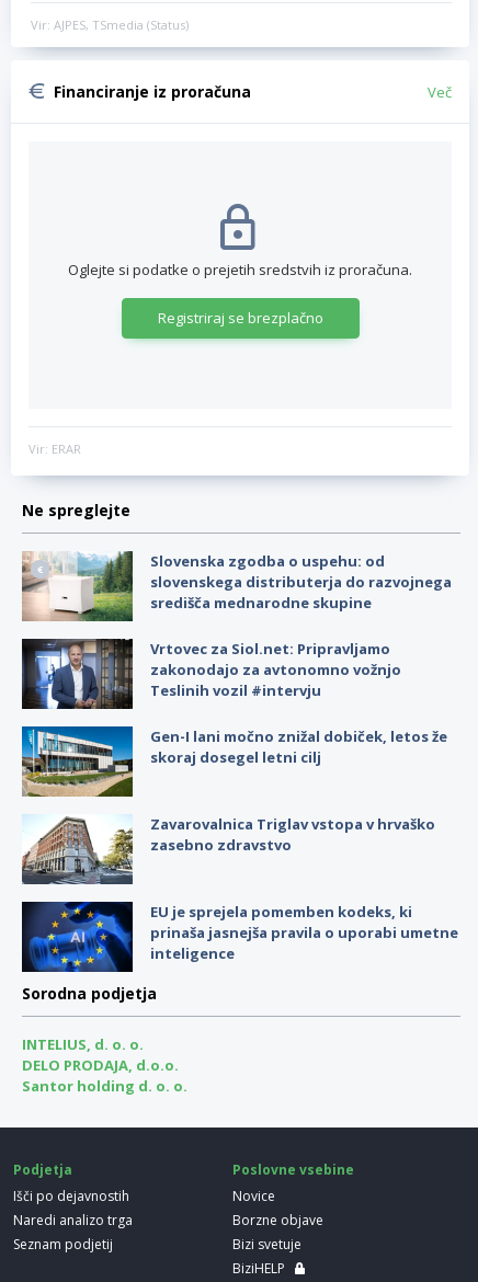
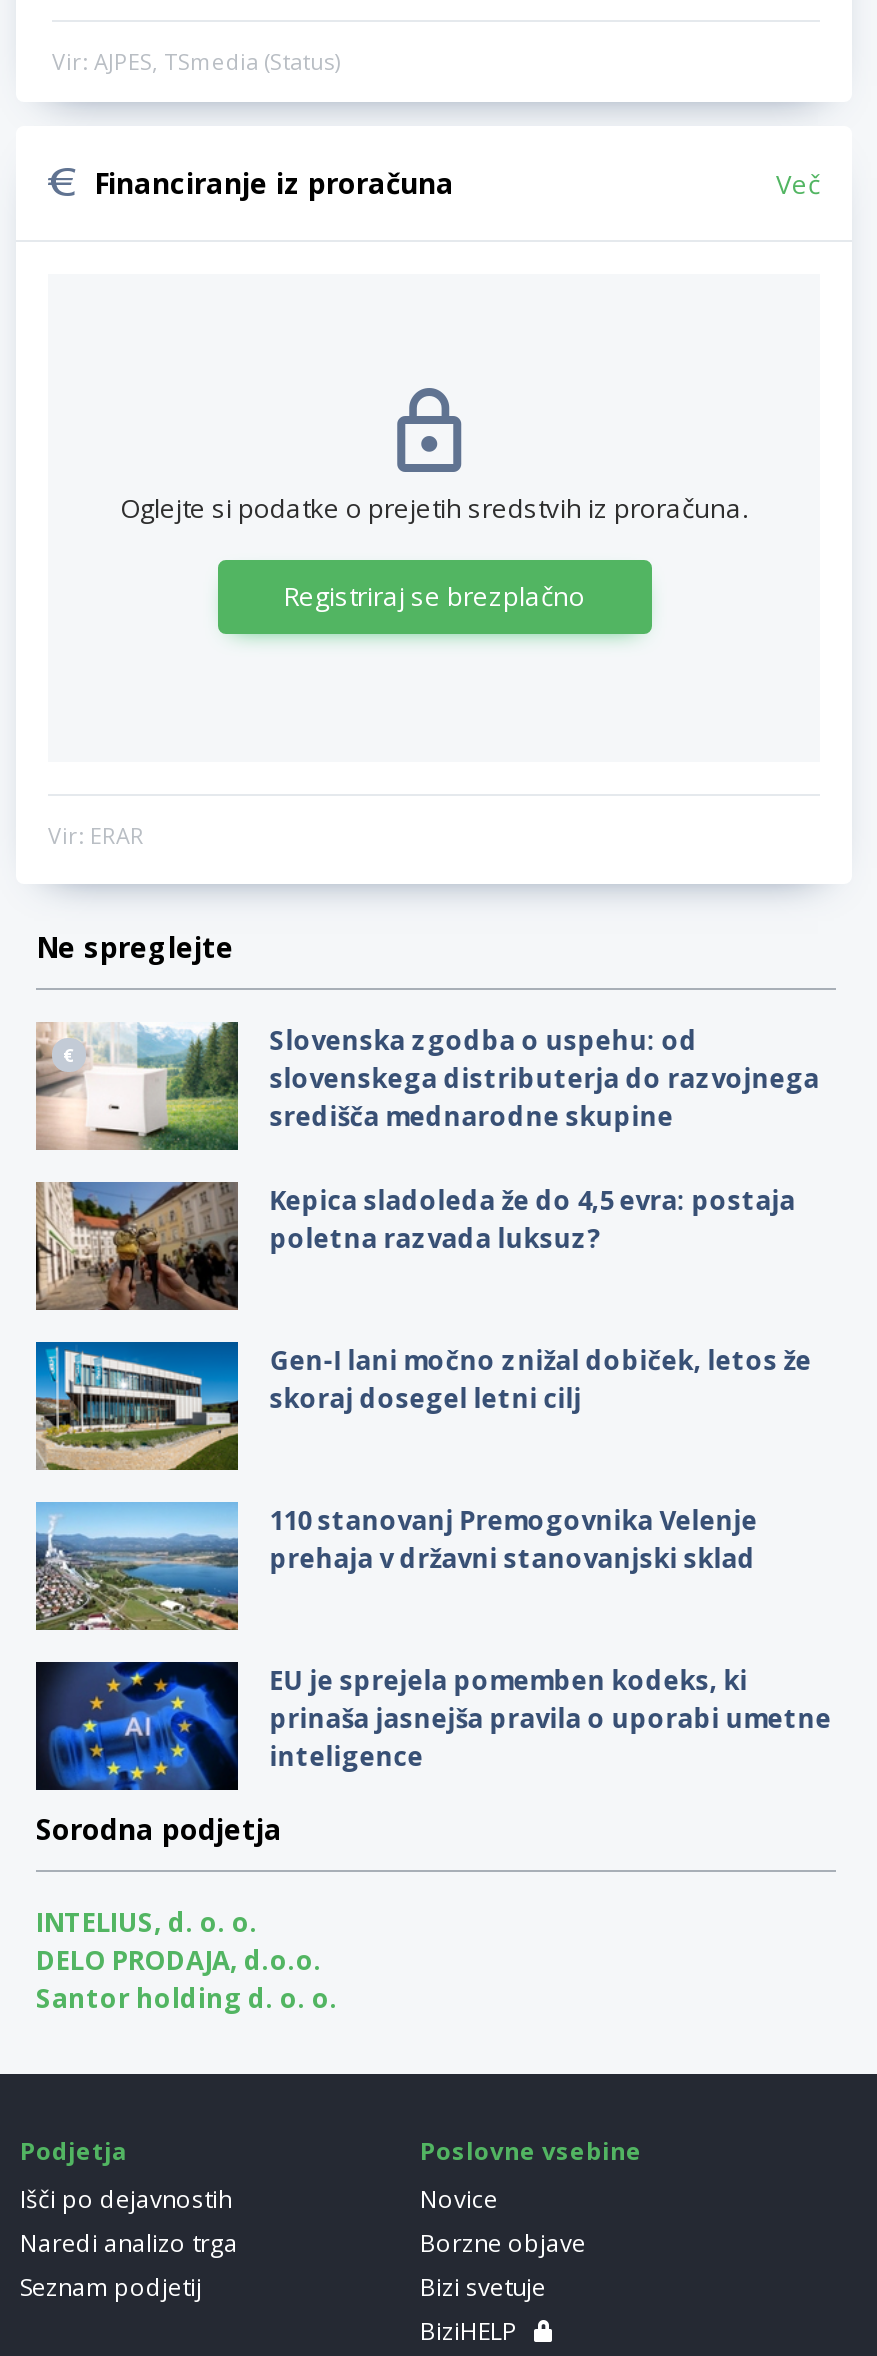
[21,638,401,710] [image] | Vrtovec za Siol.net: Pripravljamo | zakonodajo za avtonomno vožnjo | Teslinih vozil #intervju -> [34,1180,796,1312] [image] | Kepica sladoleda že do 4,5 evra: postaja | poletna razvada luksuz?
[22,814,435,885] [image] | Zavarovalnica Triglav vstopa v hrvaško | zasebno zdravstvo -> [34,1500,758,1632] [image] | 110 stanovanj Premogovnika Velenje | prehaja v državni stanovanjski sklad

